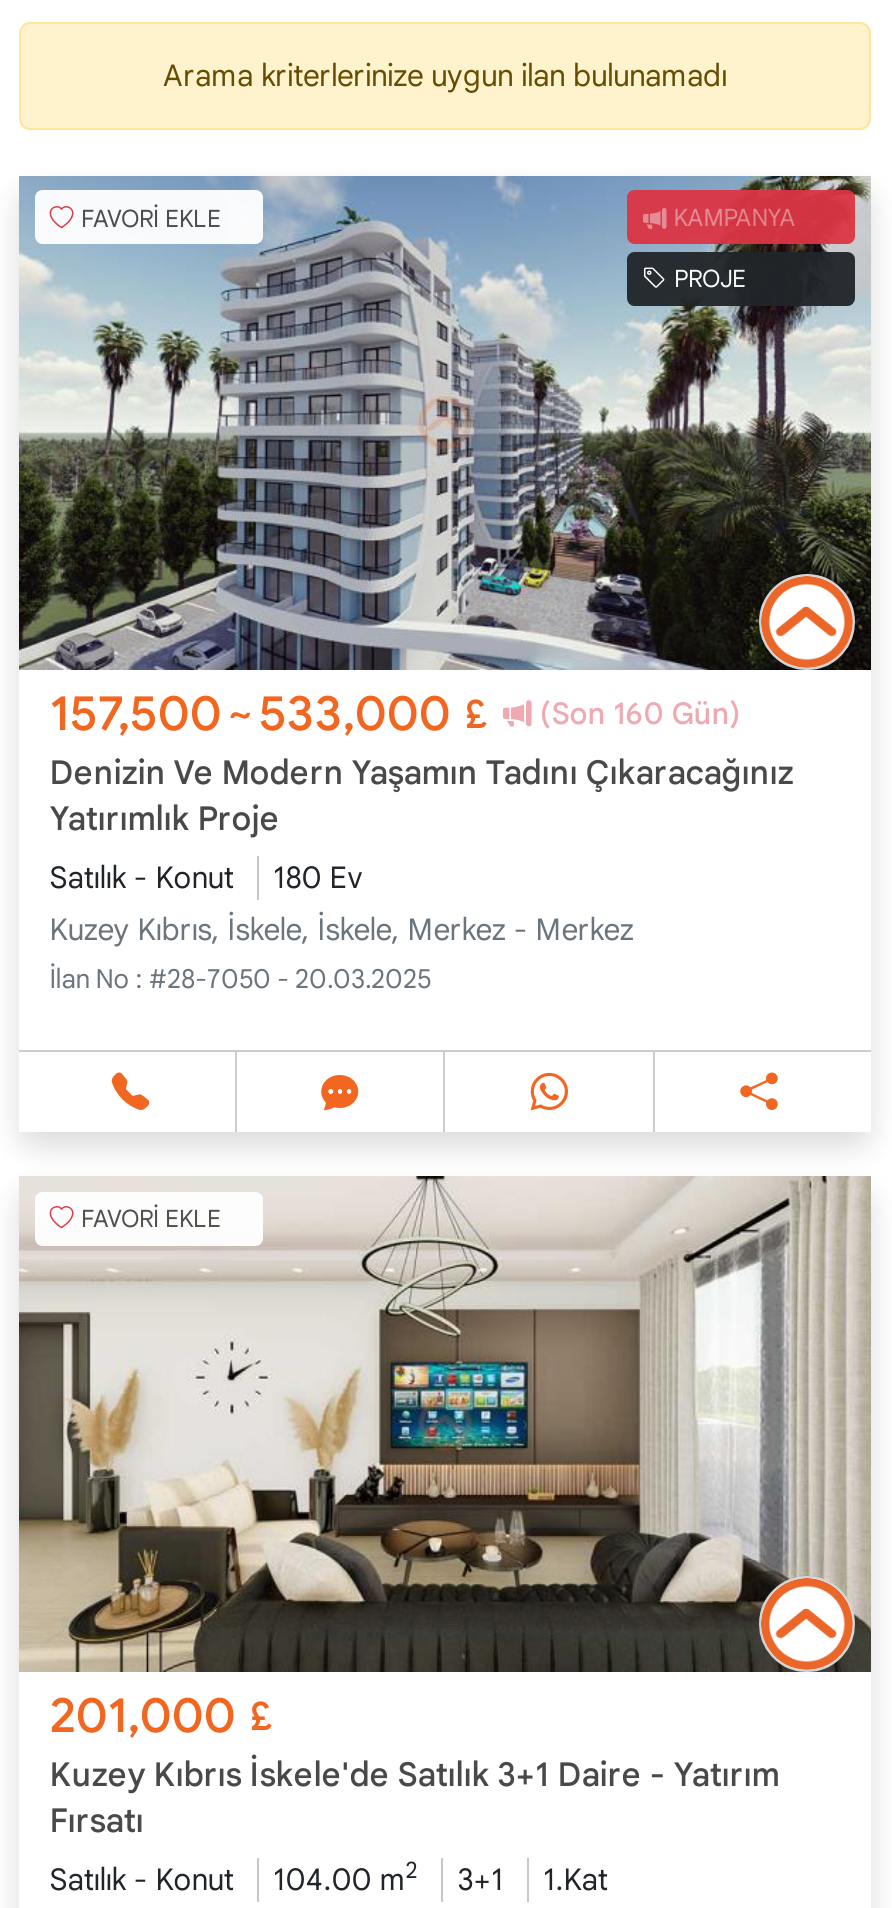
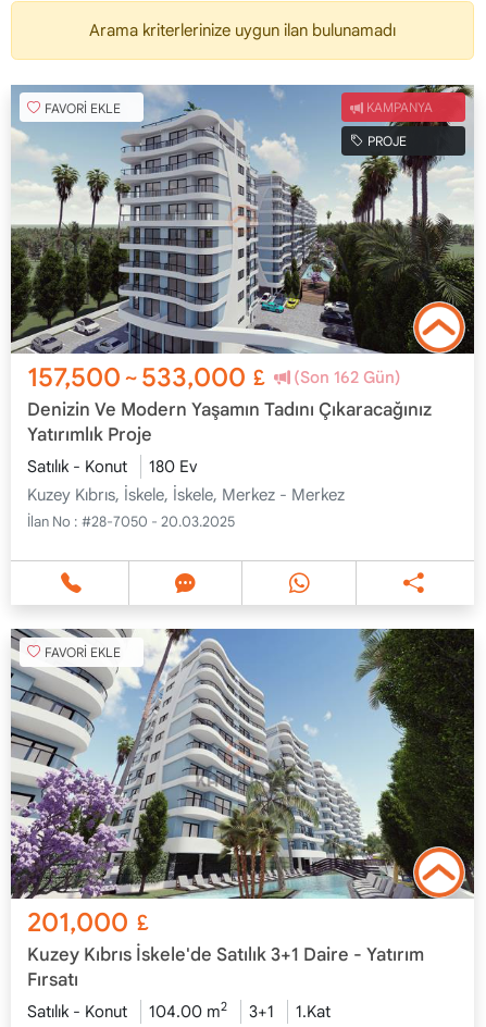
[49,682,742,744] 157,500 ~ 533,000 £ (Son 160 Gün) -> [27,360,402,394] 157,500 ~ 533,000 £ (Son 162 Gün)
[17,1174,873,1674] [image] -> [10,628,474,900] [image]

